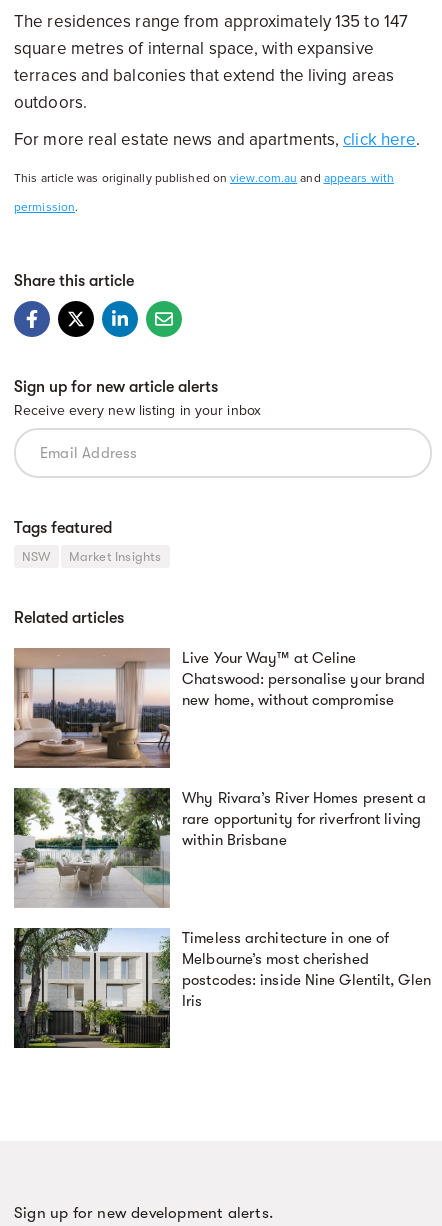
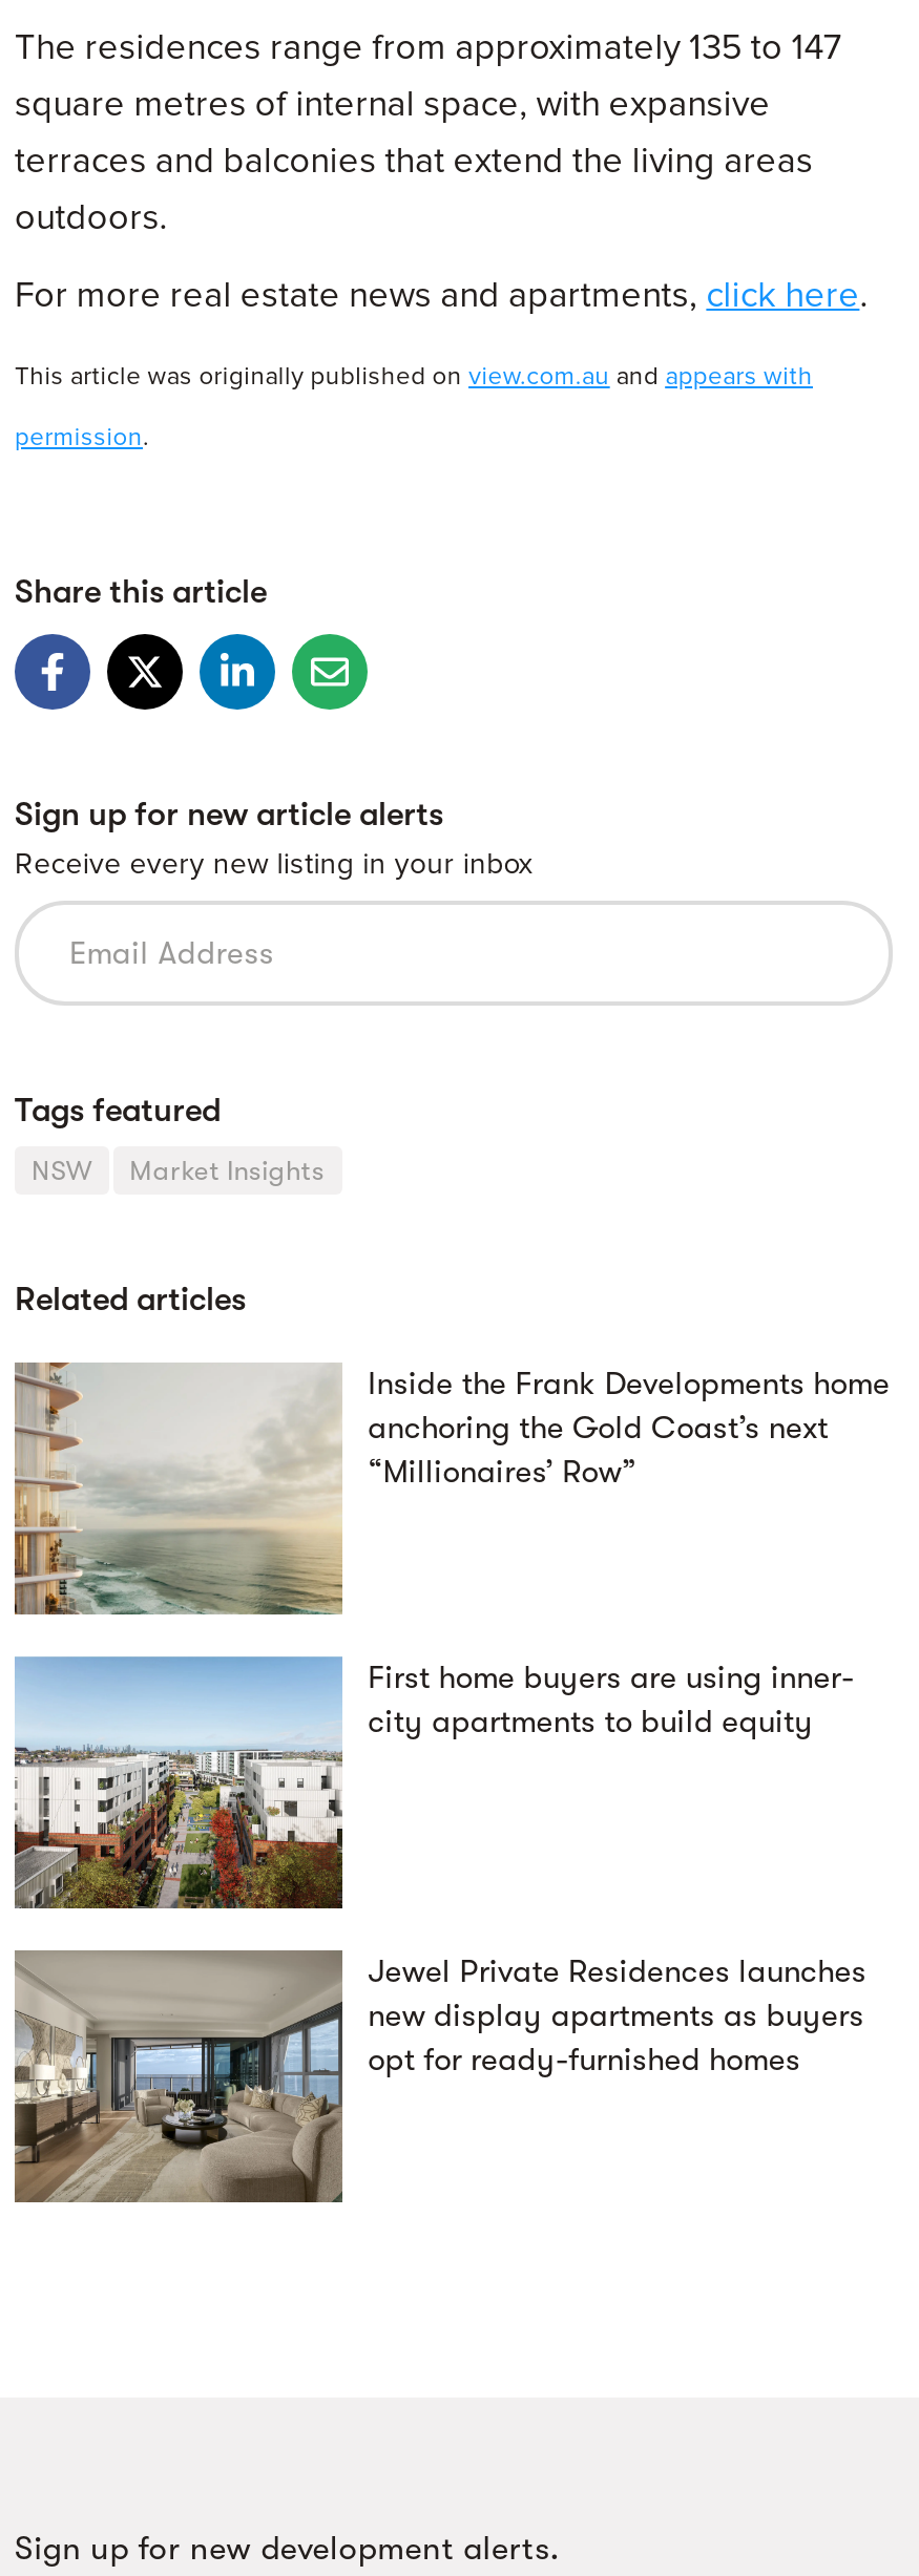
[14,648,425,769] [image] | Live Your Way™ at Celine | Chatswood: personalise your brand | new home, without compromise -> [15,1363,890,1617] [image] | Inside the Frank Developments home | anchoring the Gold Coast’s next | “Millionaires’ Row”
[13,787,426,908] [image] | Why Rivara’s River Homes present a | rare opportunity for riverfront living | within Brisbane -> [15,1654,854,1910] [image] | First home buyers are using inner- | city apartments to build equity
[13,928,431,1049] [image] | Timeless architecture in one of | Melbourne’s most cherished | postcodes: inside Nine Glentilt, Glen | Iris -> [13,1948,866,2204] [image] | Jewel Private Residences launches | new display apartments as buyers | opt for ready-furnished homes

